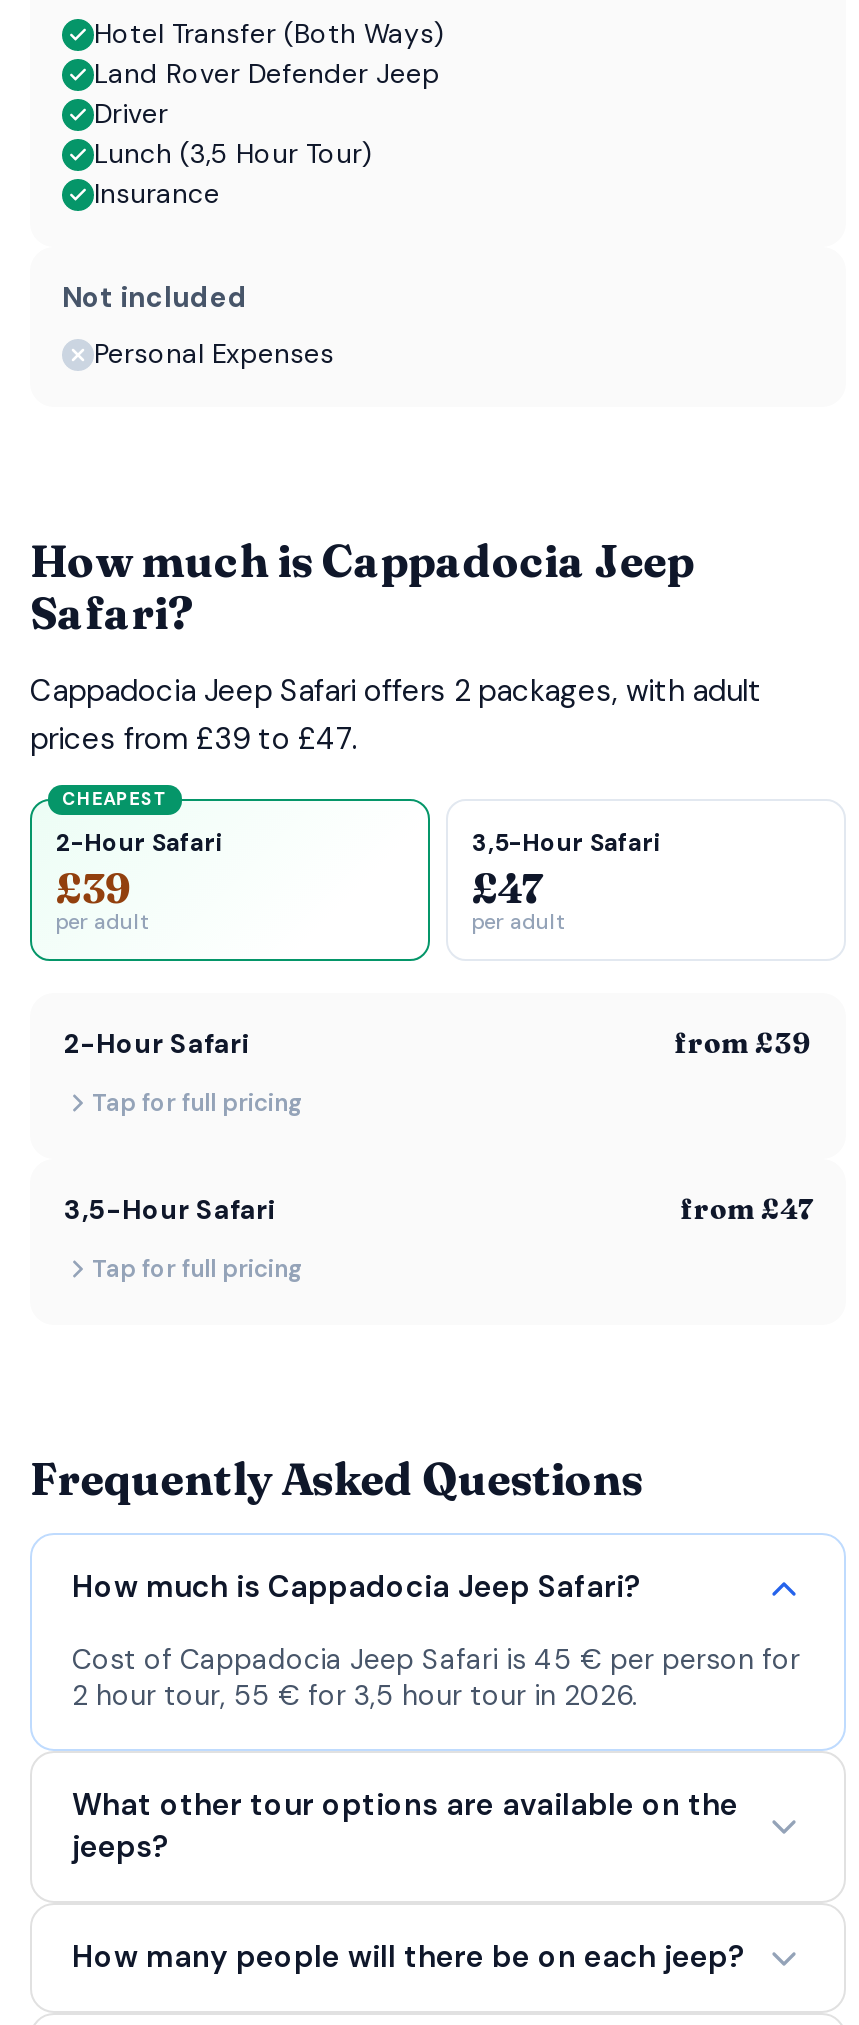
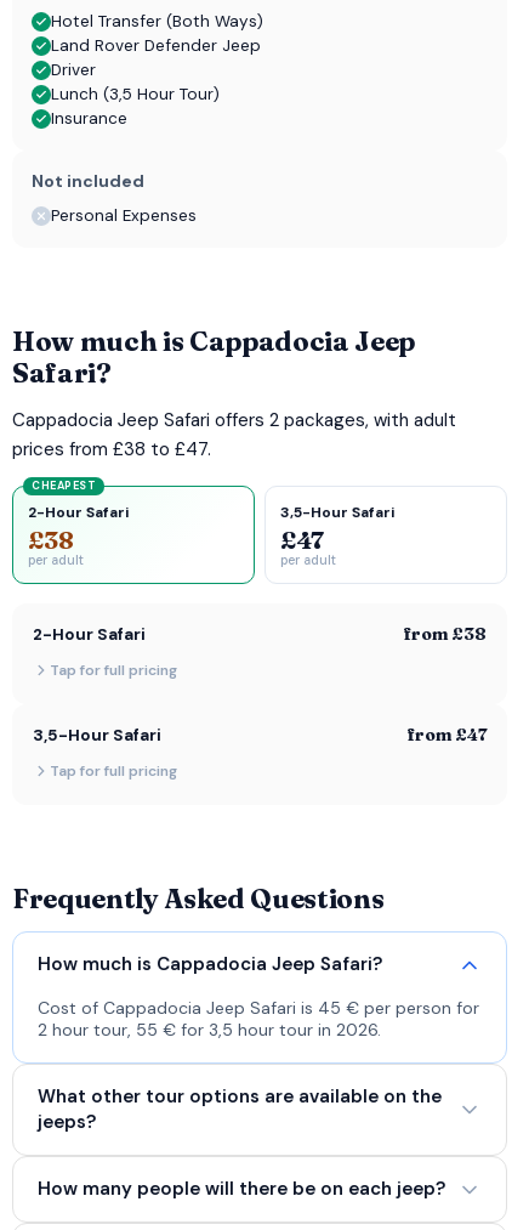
[30,719,358,759] prices from £39 to £47. -> [12,437,211,461] prices from £38 to £47.
[56,863,131,913] £39 -> [28,525,73,555] £38
[674,1025,812,1061] from £39 -> [403,623,487,645] from £38

